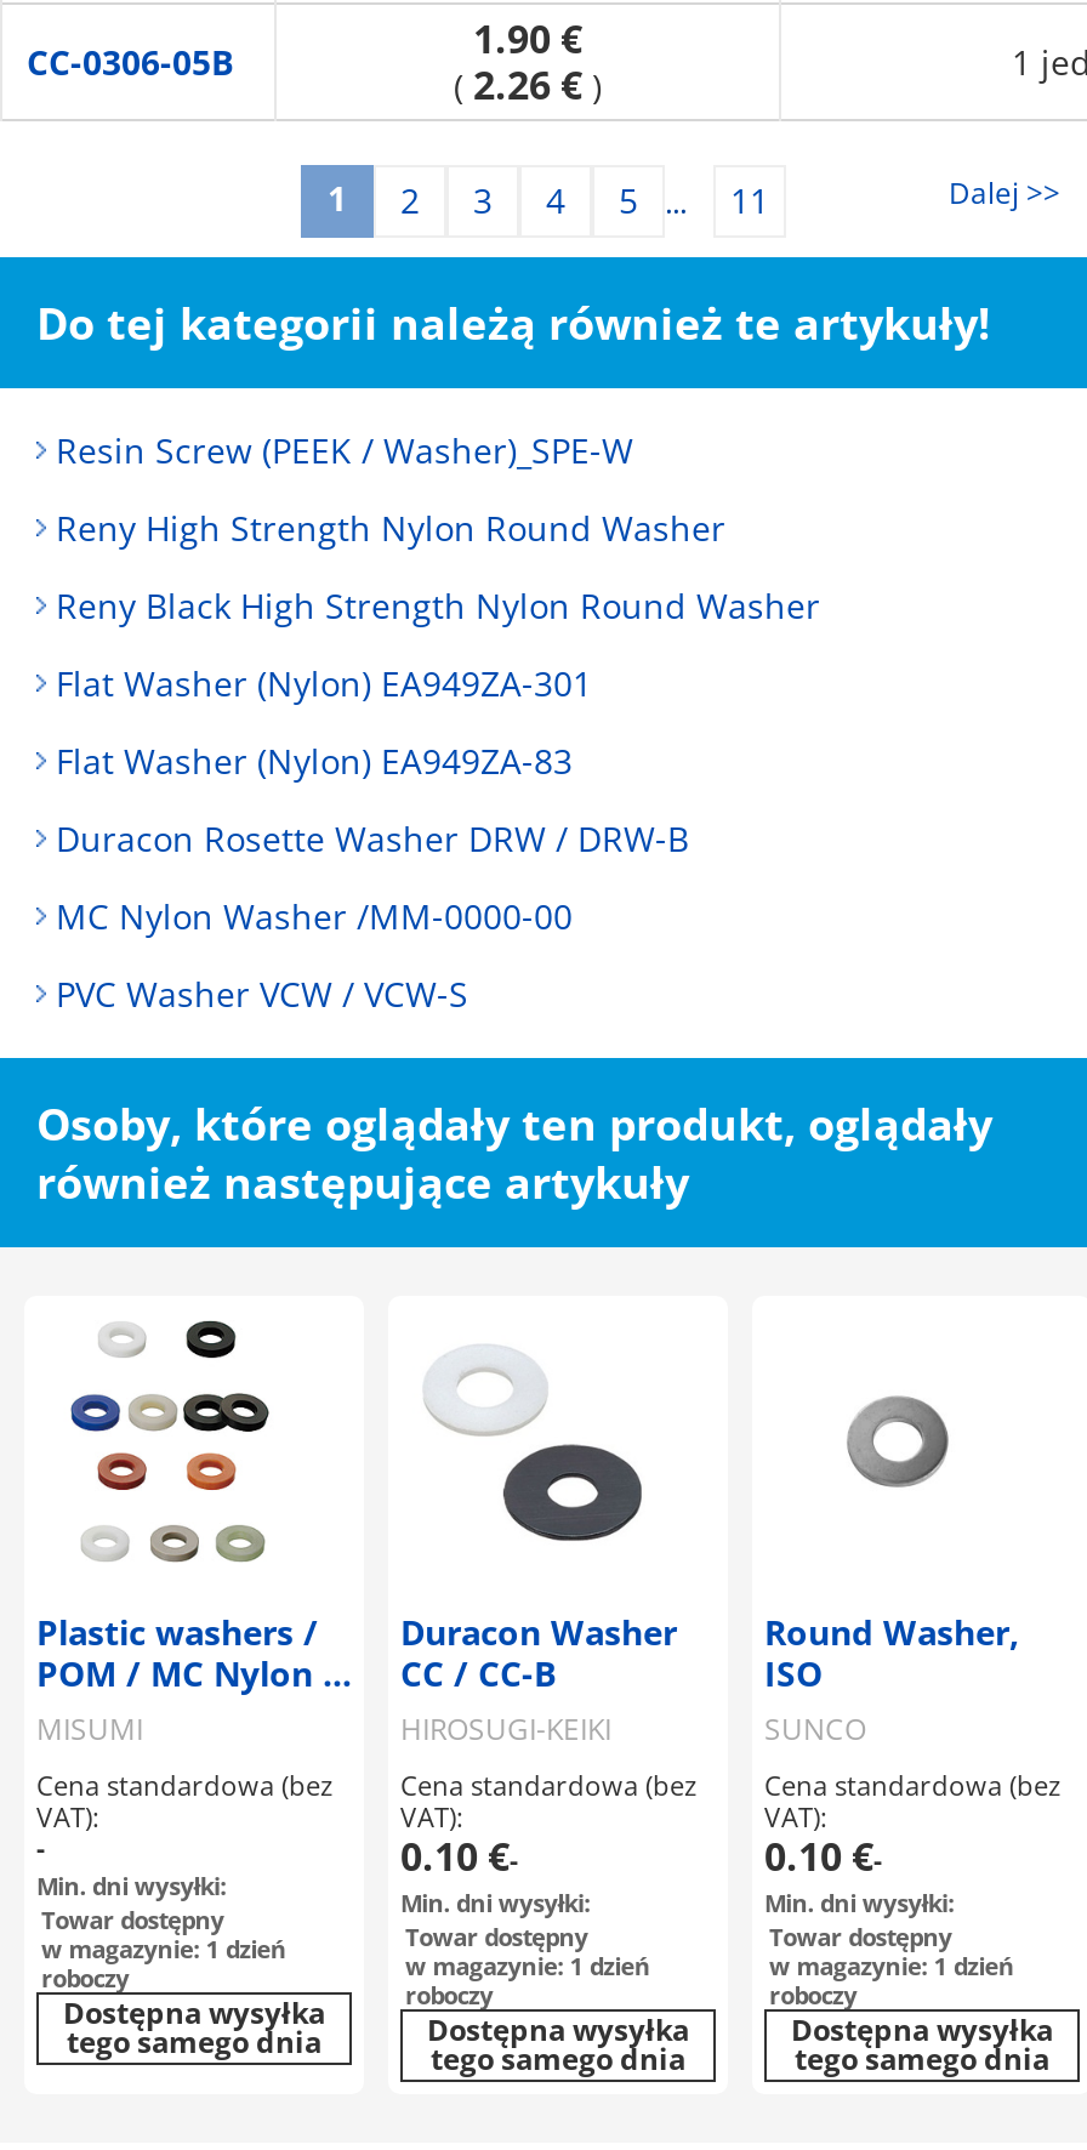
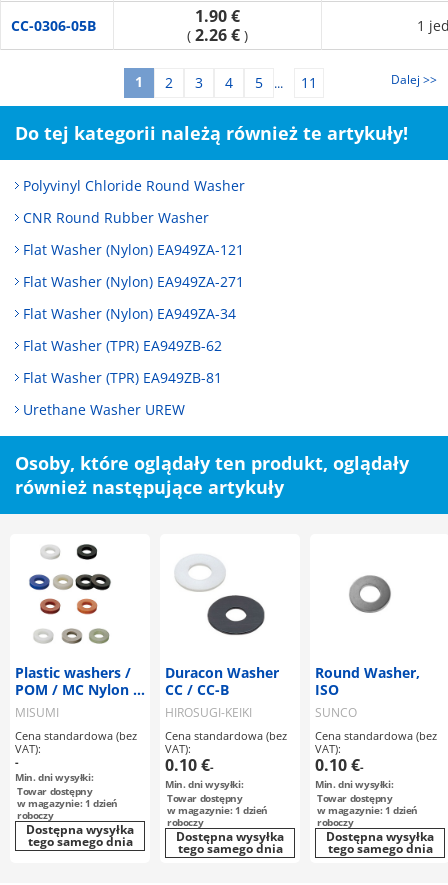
[56,427,633,473] Resin Screw (PEEK / Washer)_SPE-W -> [23,176,245,195] Polyvinyl Chloride Round Washer
[56,505,725,551] Reny High Strength Nylon Round Washer -> [23,208,209,227] CNR Round Rubber Washer
[56,582,820,628] Reny Black High Strength Nylon Round Washer -> [23,240,244,259] Flat Washer (Nylon) EA949ZA-121
[56,660,592,706] Flat Washer (Nylon) EA949ZA-301 -> [23,272,244,291] Flat Washer (Nylon) EA949ZA-271
[56,738,573,784] Flat Washer (Nylon) EA949ZA-83 -> [23,304,236,323] Flat Washer (Nylon) EA949ZA-34
[56,815,689,861] Duracon Rosette Washer DRW / DRW-B -> [23,336,222,355] Flat Washer (TPR) EA949ZB-62
[56,893,573,939] MC Nylon Washer /MM-0000-00 -> [23,368,222,387] Flat Washer (TPR) EA949ZB-81
[56,971,468,1017] PVC Washer VCW / VCW-S -> [23,400,185,419] Urethane Washer UREW

